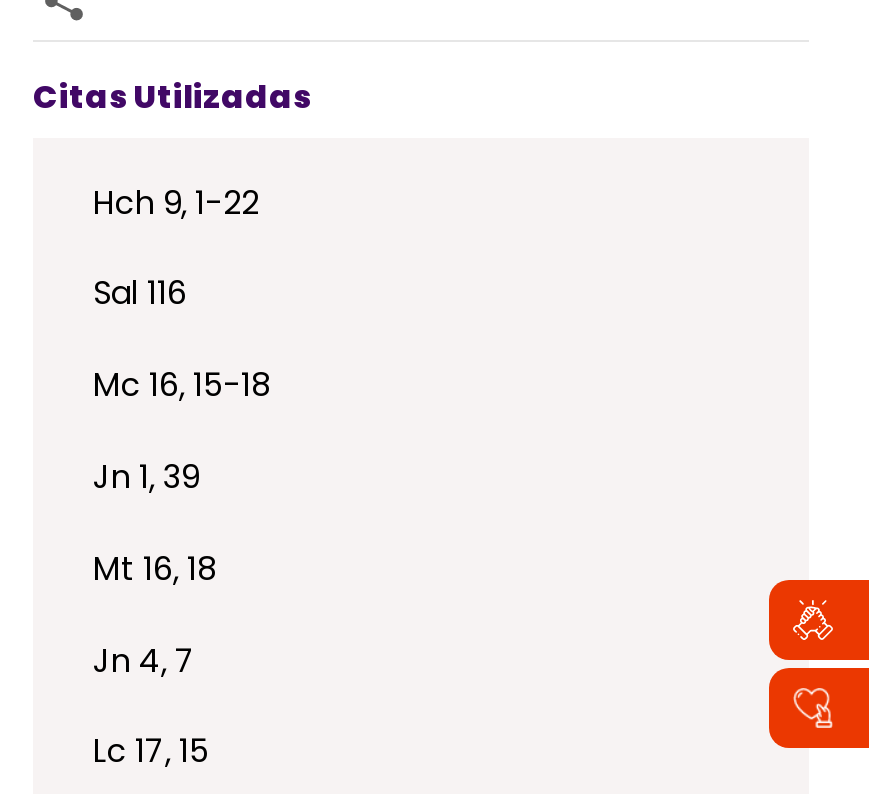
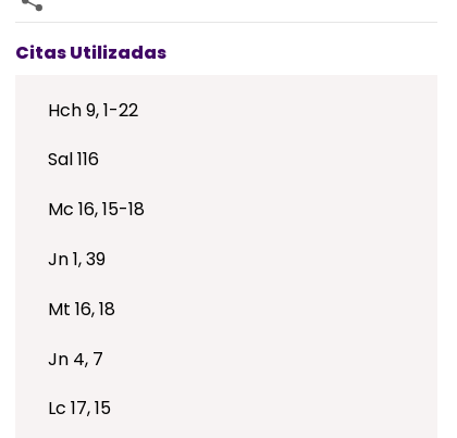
[767,578,863,750] [image] -> none

